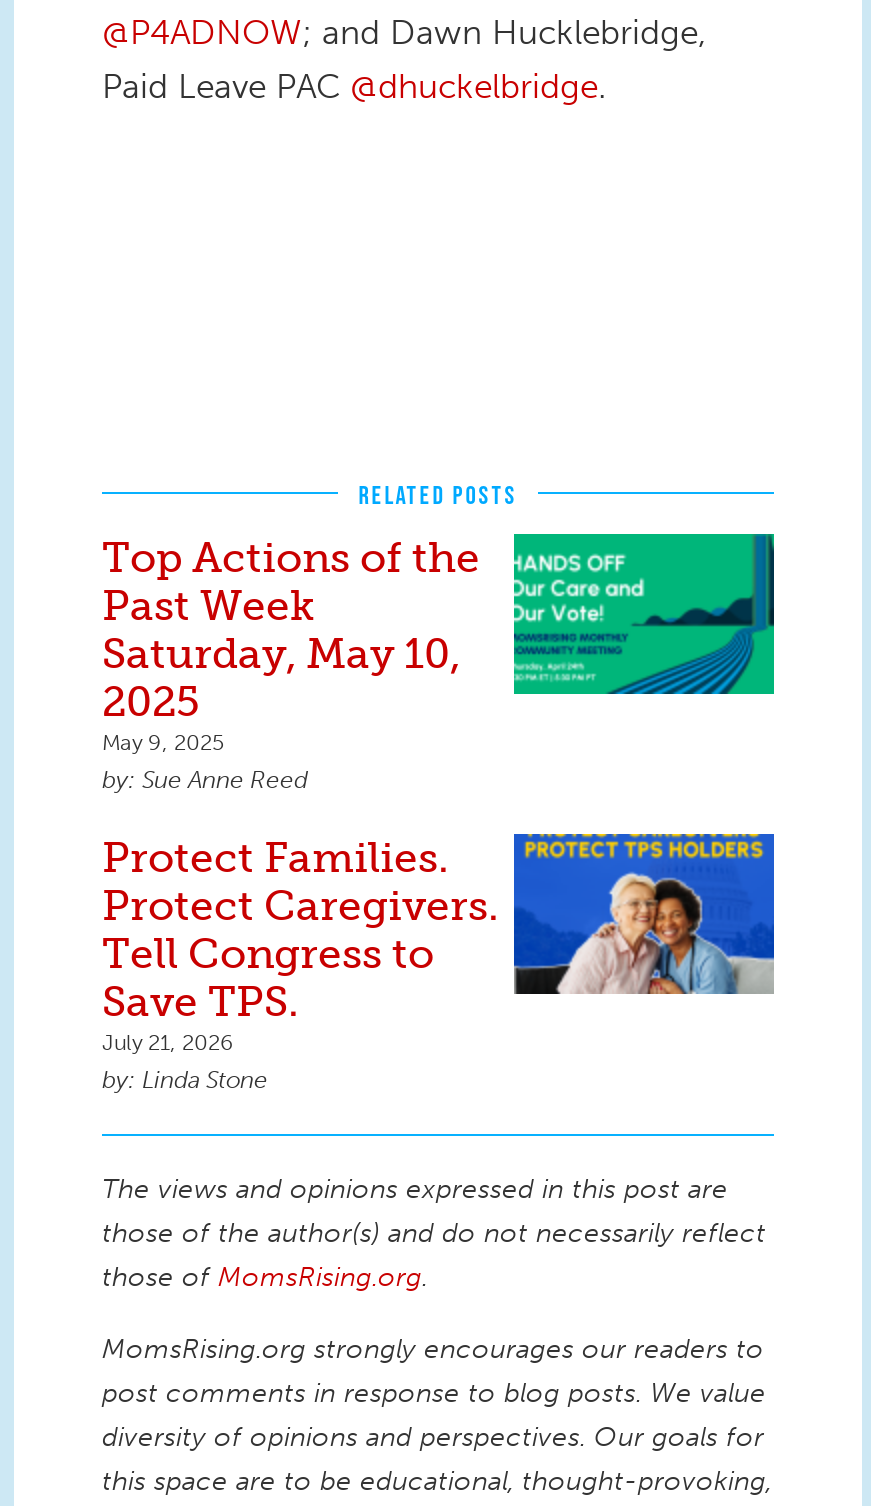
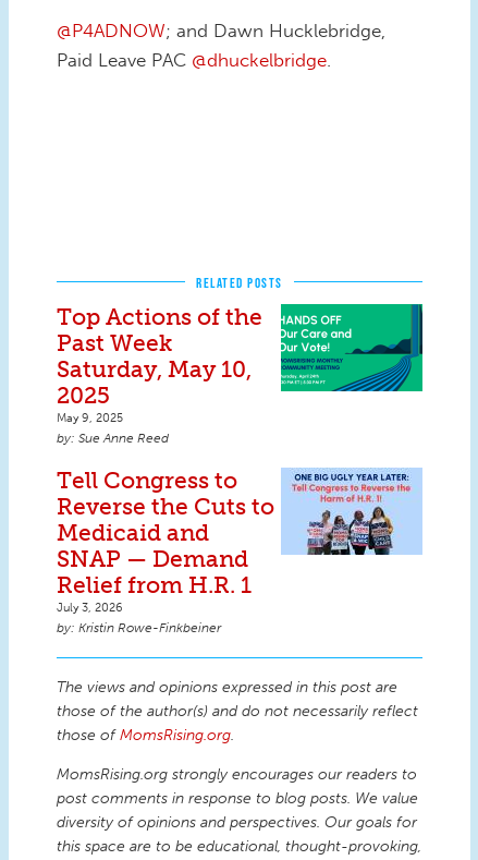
[102,833,498,931] Protect Families. | Protect Caregivers. -> none
[514,832,774,996] [image] -> [282,468,422,556] [image]
moved [102,929,434,979] -> [57,467,237,494]: Tell Congress to
[102,977,298,1095] Save TPS. | July 21, 2026 | Linda Stone -> [57,493,274,636] Reverse the Cuts to | Medicaid and | SNAP — Demand | Relief from H.R. 1 | July 3, 2026 | Kristin Rowe-Finkbeiner

